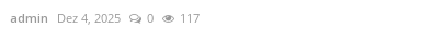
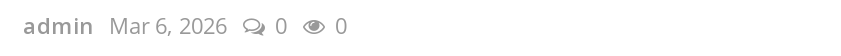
[10,9,121,26] admin Dez 4, 2025 -> [23,11,227,41] admin Mar 6, 2026
[180,9,200,26] 117 -> [335,11,347,41] 0

